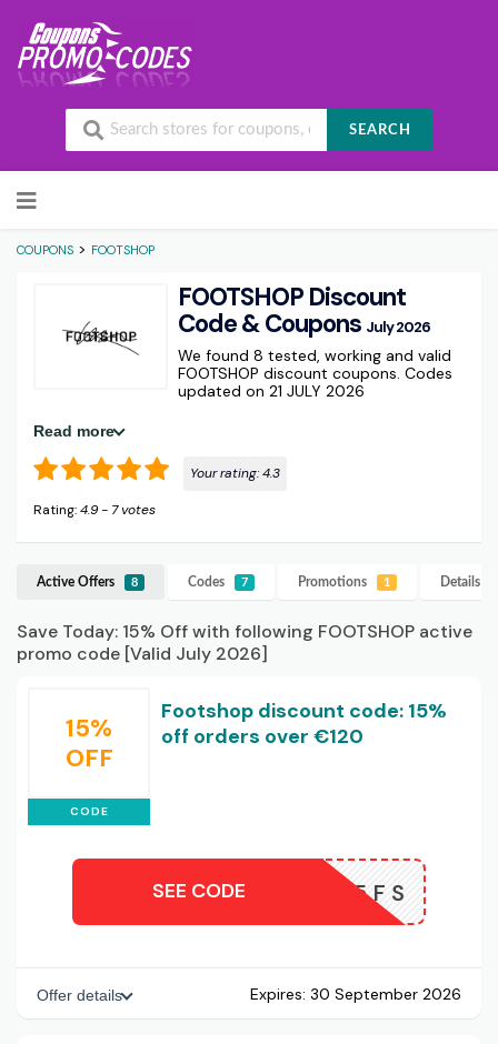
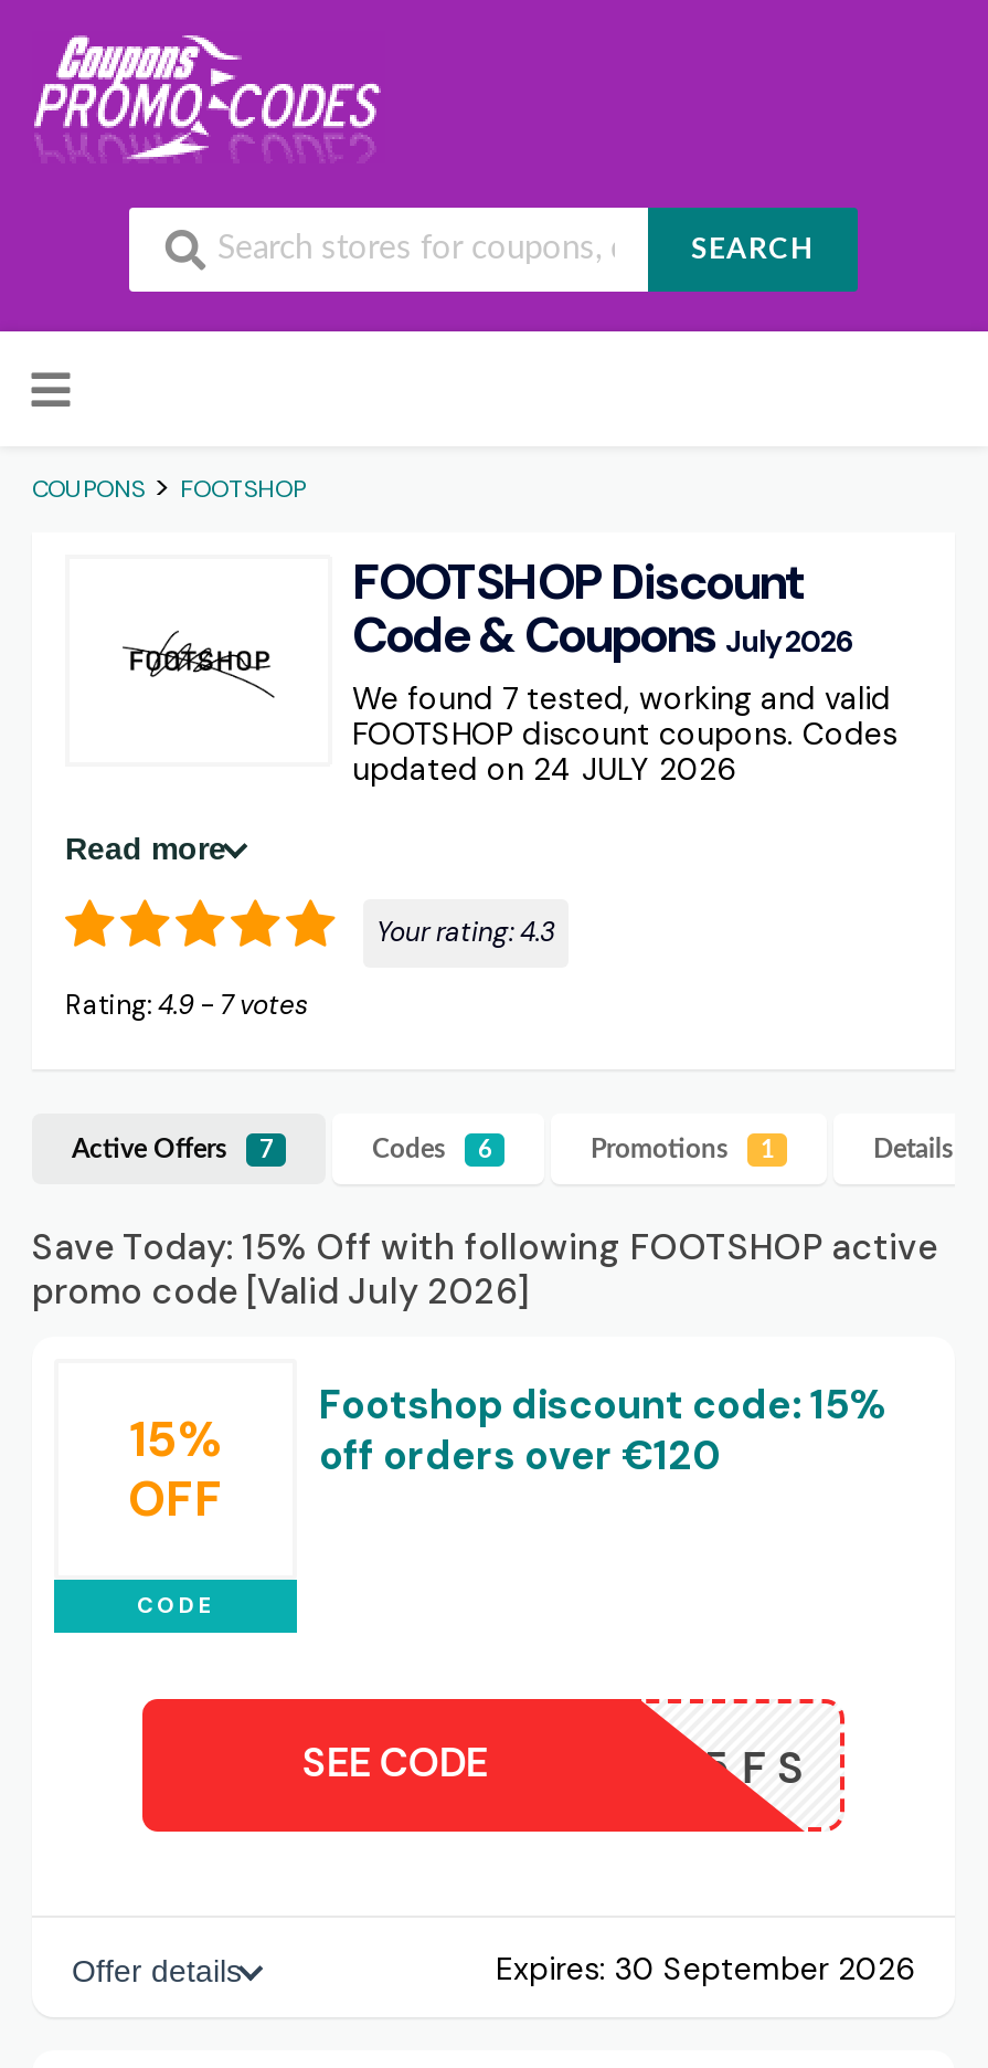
[178,346,451,366] We found 8 tested, working and valid -> [352,679,891,719] We found 7 tested, working and valid
[178,381,365,401] updated on 21 JULY 2026 -> [352,750,736,789] updated on 24 JULY 2026
[37,575,138,588] Active Offers 8 -> [72,1135,273,1161] Active Offers 7
[188,575,248,588] Codes 7 -> [372,1135,491,1161] Codes 6

